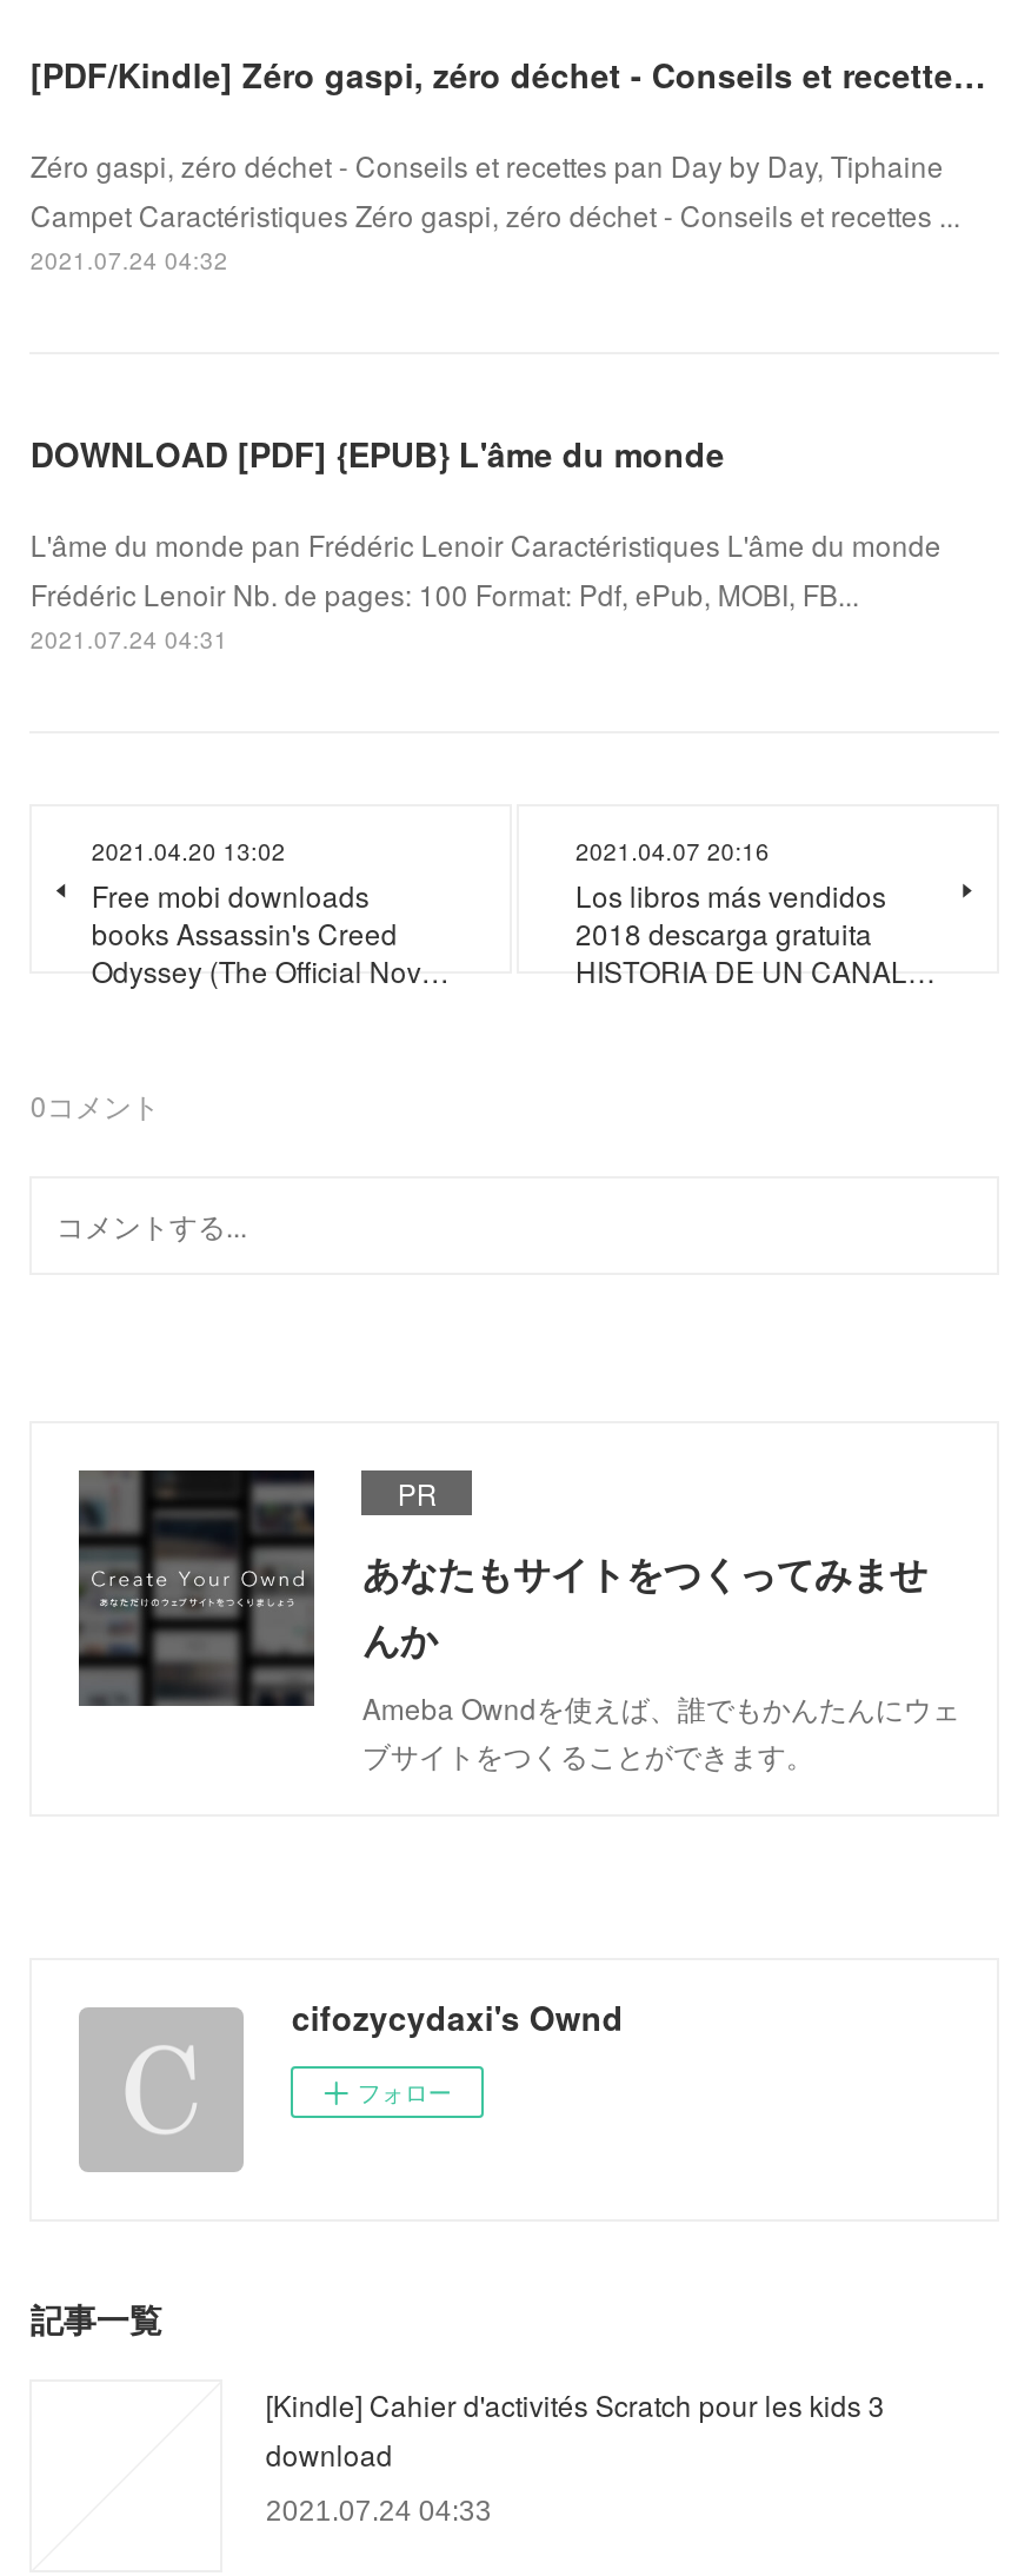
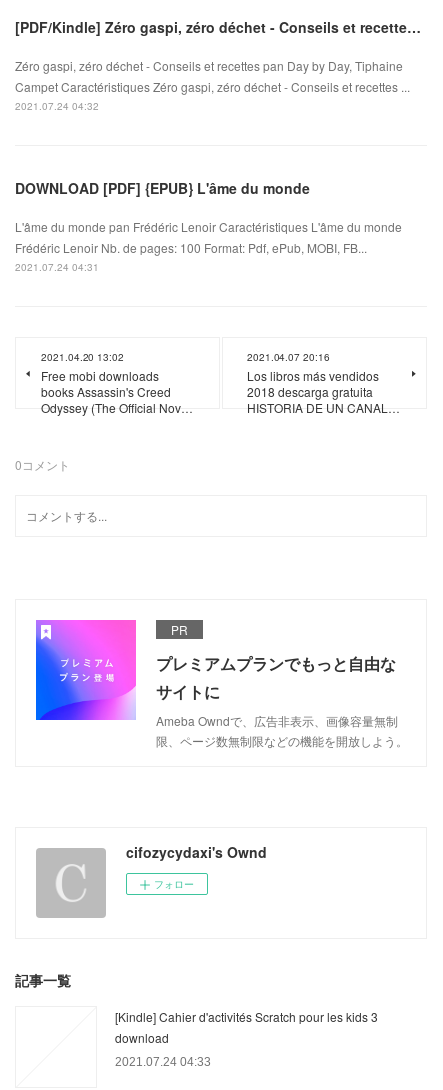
[76,1468,960,1774] [image] | あなたもサイトをつくってみませ | んか | Ameba Owndを使えば、誰でもかんたんにウェ | ブサイトをつくることができます。 -> [35,619,408,749] [image] | プレミアムプランでもっと自由な | サイトに | Ameba Owndで、広告非表示、画像容量無制 | 限、ページ数無制限などの機能を開放しよう。

